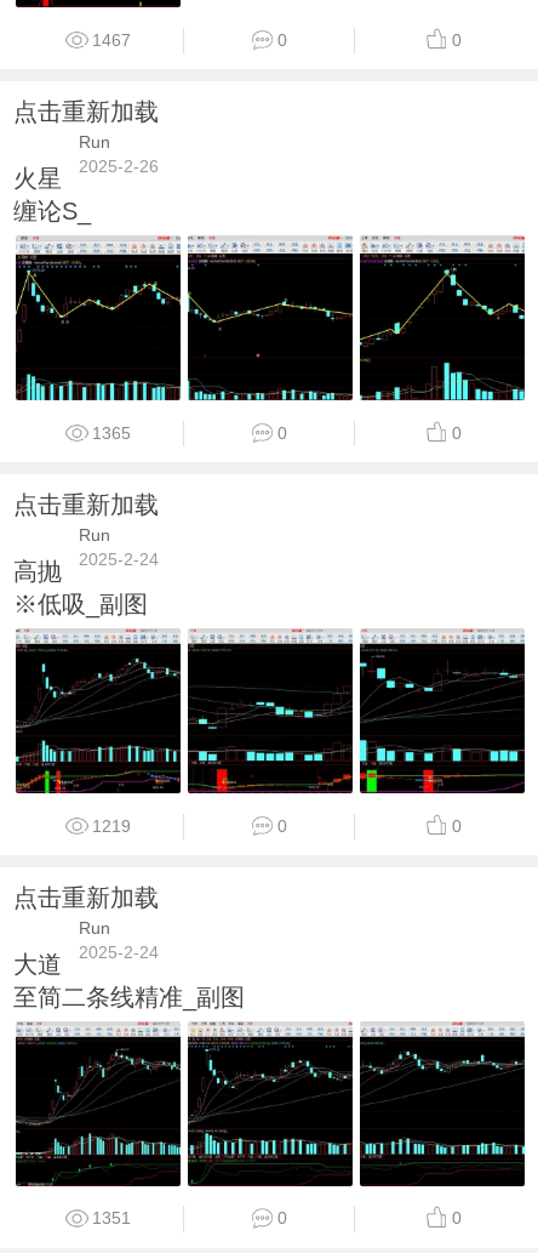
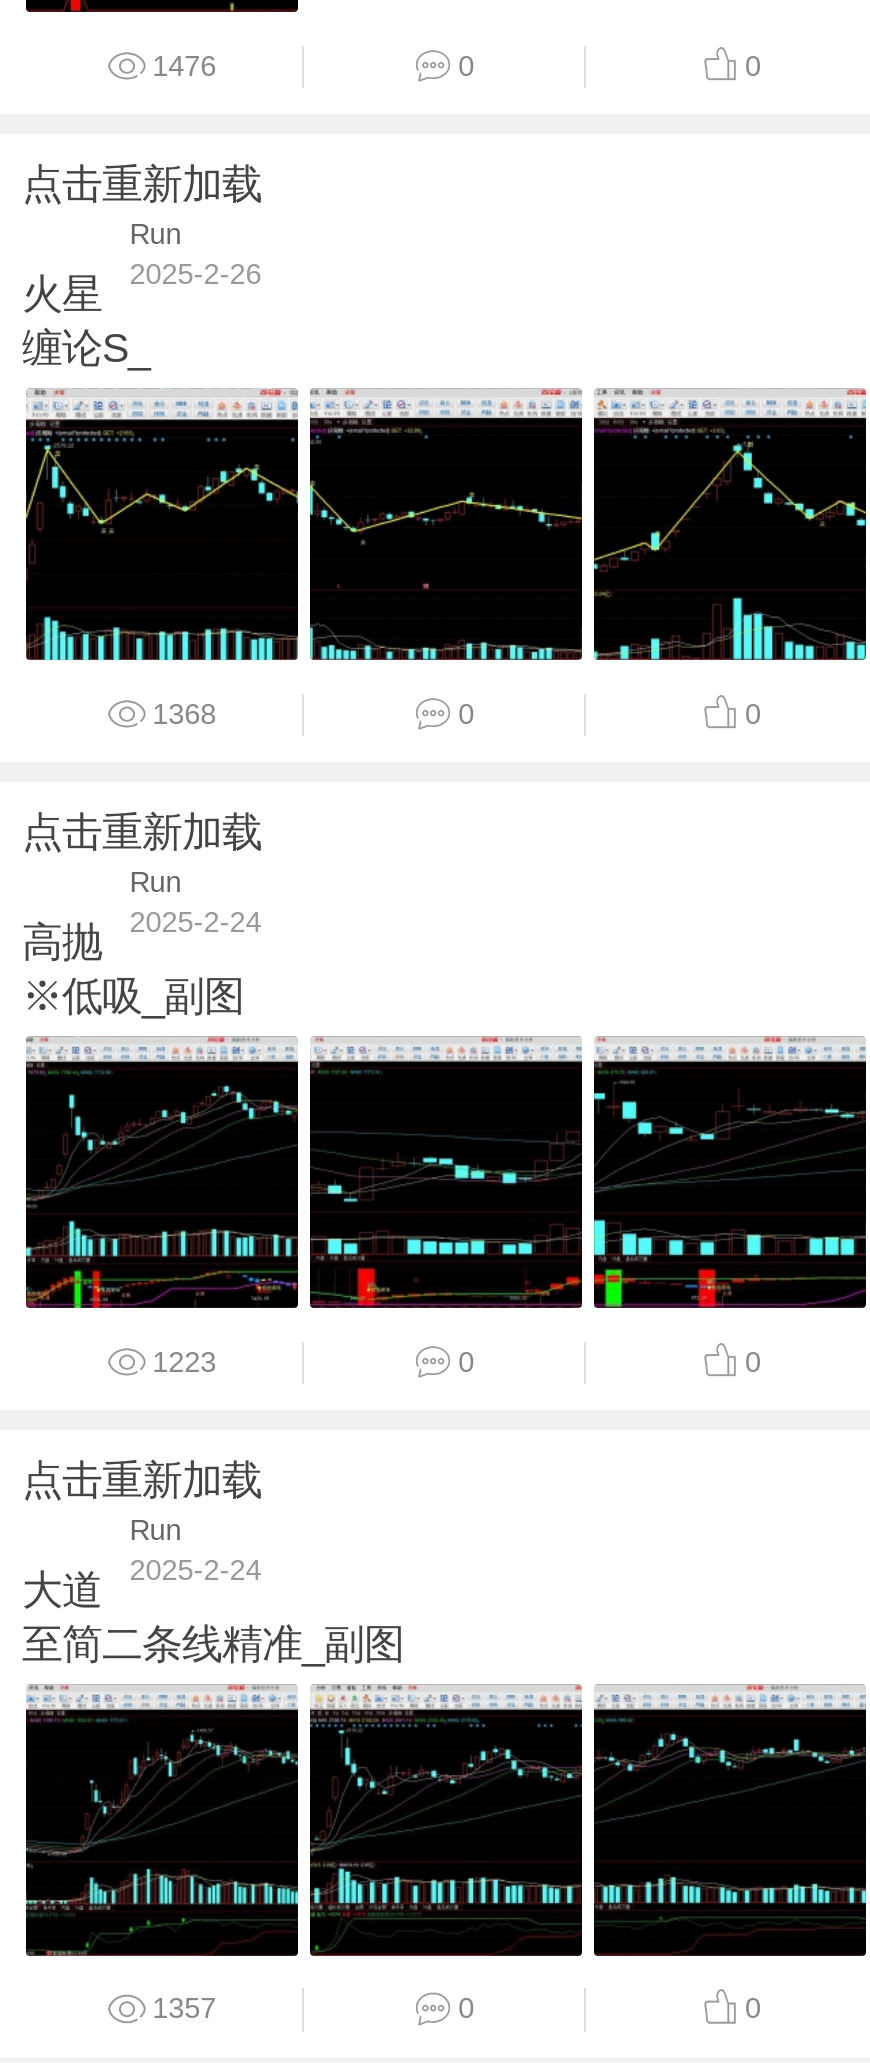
[92,30,131,49] 1467 -> [152,49,216,81] 1476
[92,423,131,442] 1365 -> [152,697,216,729] 1368
[92,816,131,835] 1219 -> [152,1345,216,1377] 1223
[92,1209,131,1228] 1351 -> [152,1993,216,2025] 1357

